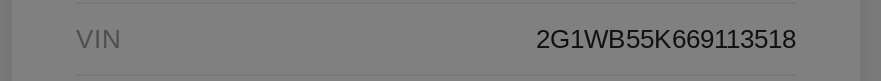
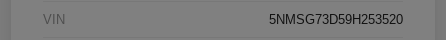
[536,23,796,53] 2G1WB55K669113518 -> [269,12,403,27] 5NMSG73D59H253520

